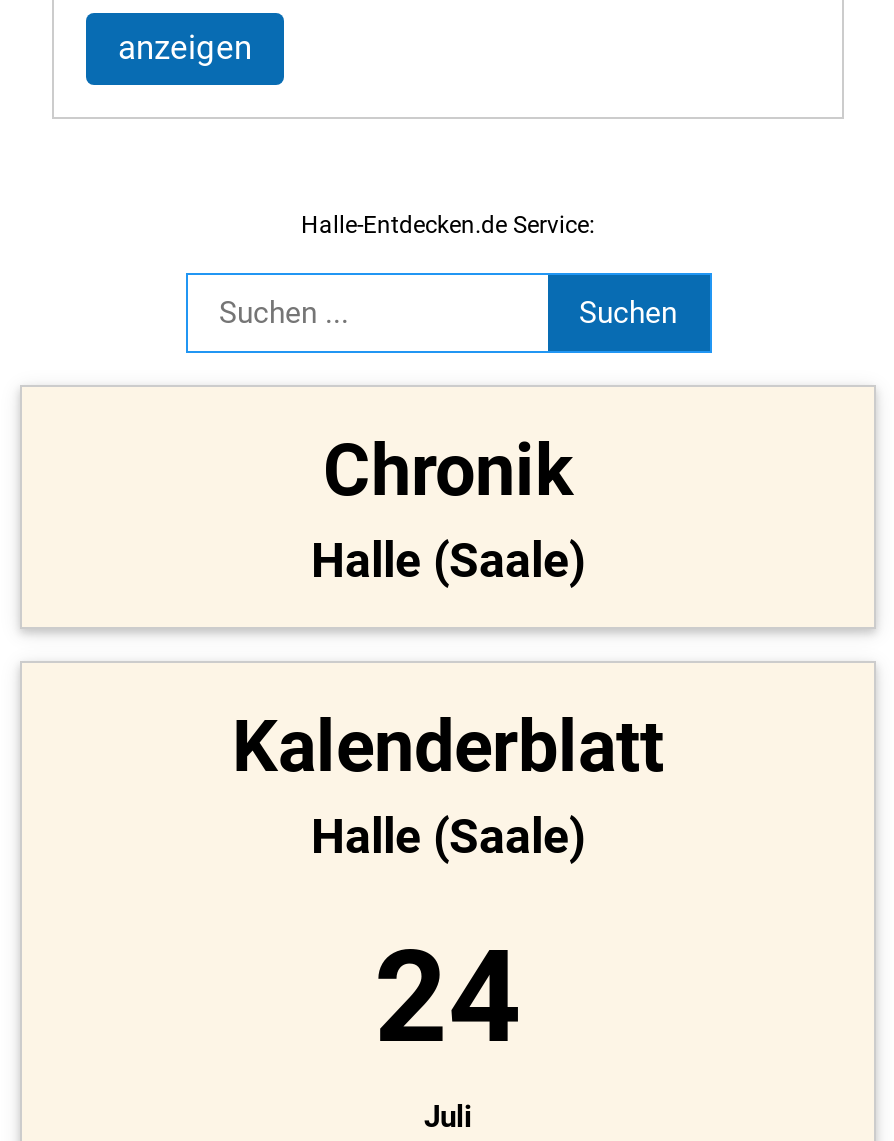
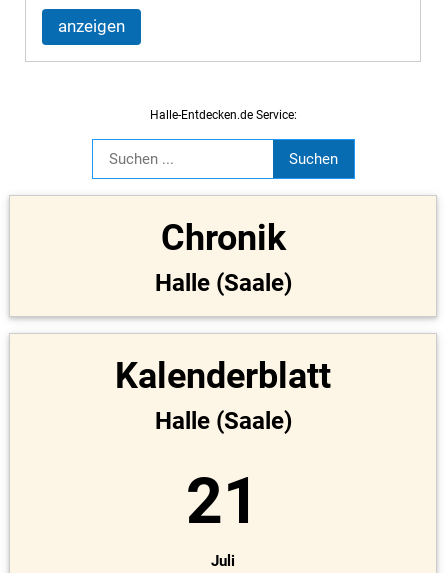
[374,924,522,1074] 24 -> [186,464,260,539] 21

